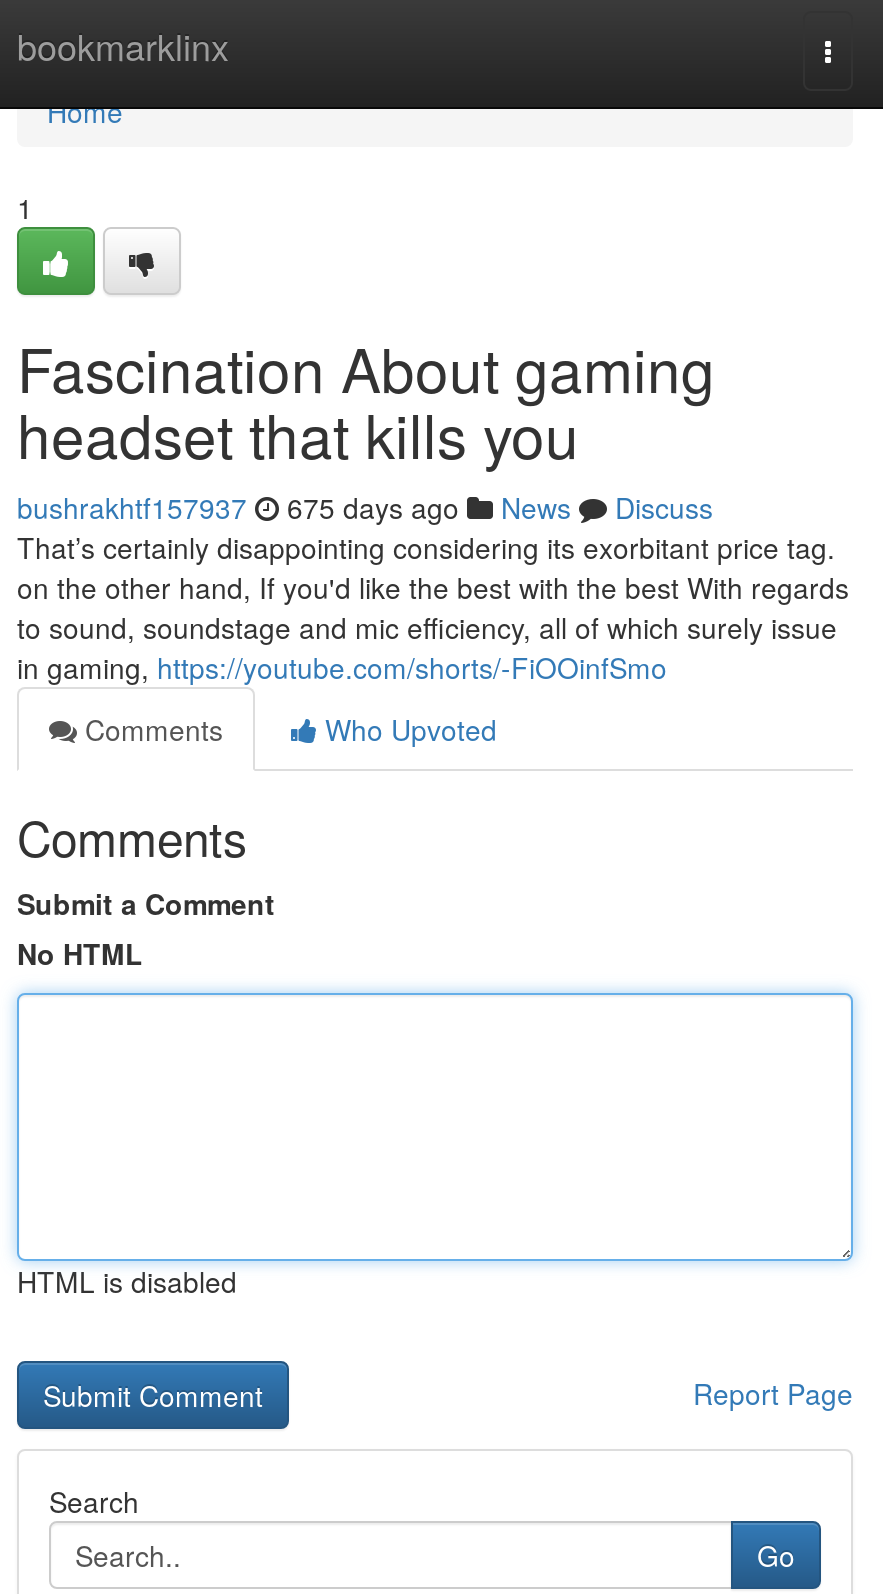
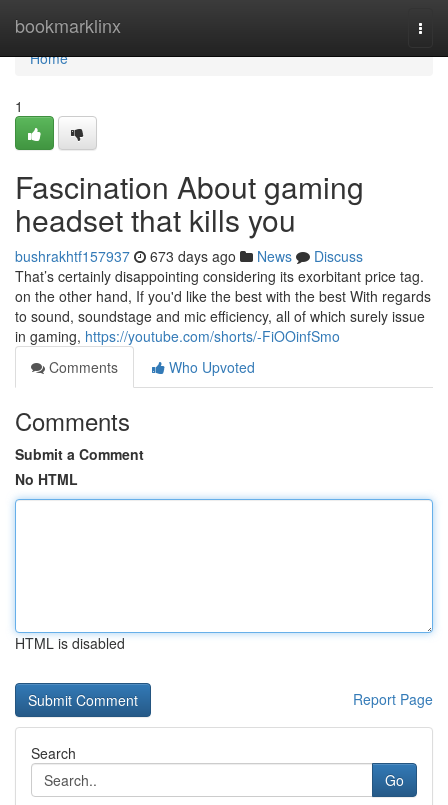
[17,487,713,527] bushrakhtf157937 675 days ago News Discuss -> [15,246,363,266] bushrakhtf157937 673 days ago News Discuss

